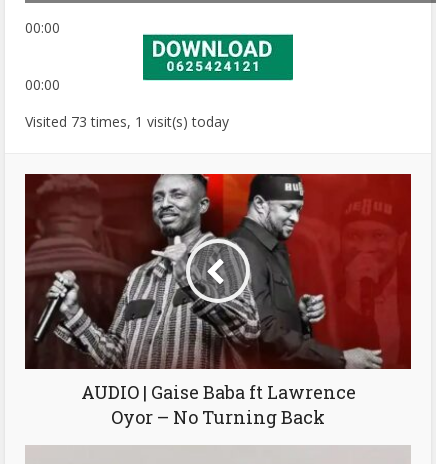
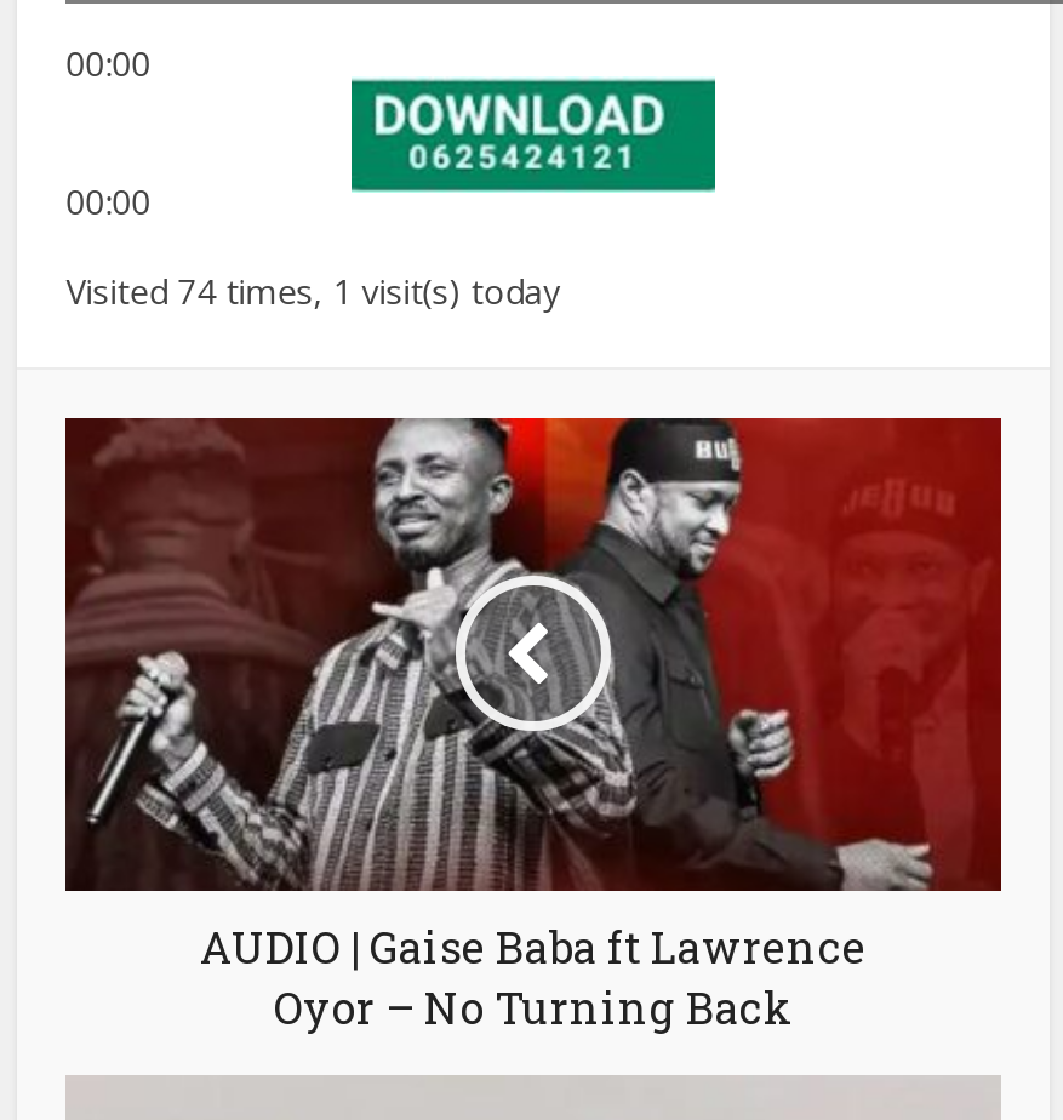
[25,112,229,131] Visited 73 times, 1 visit(s) today -> [66,267,560,313] Visited 74 times, 1 visit(s) today

